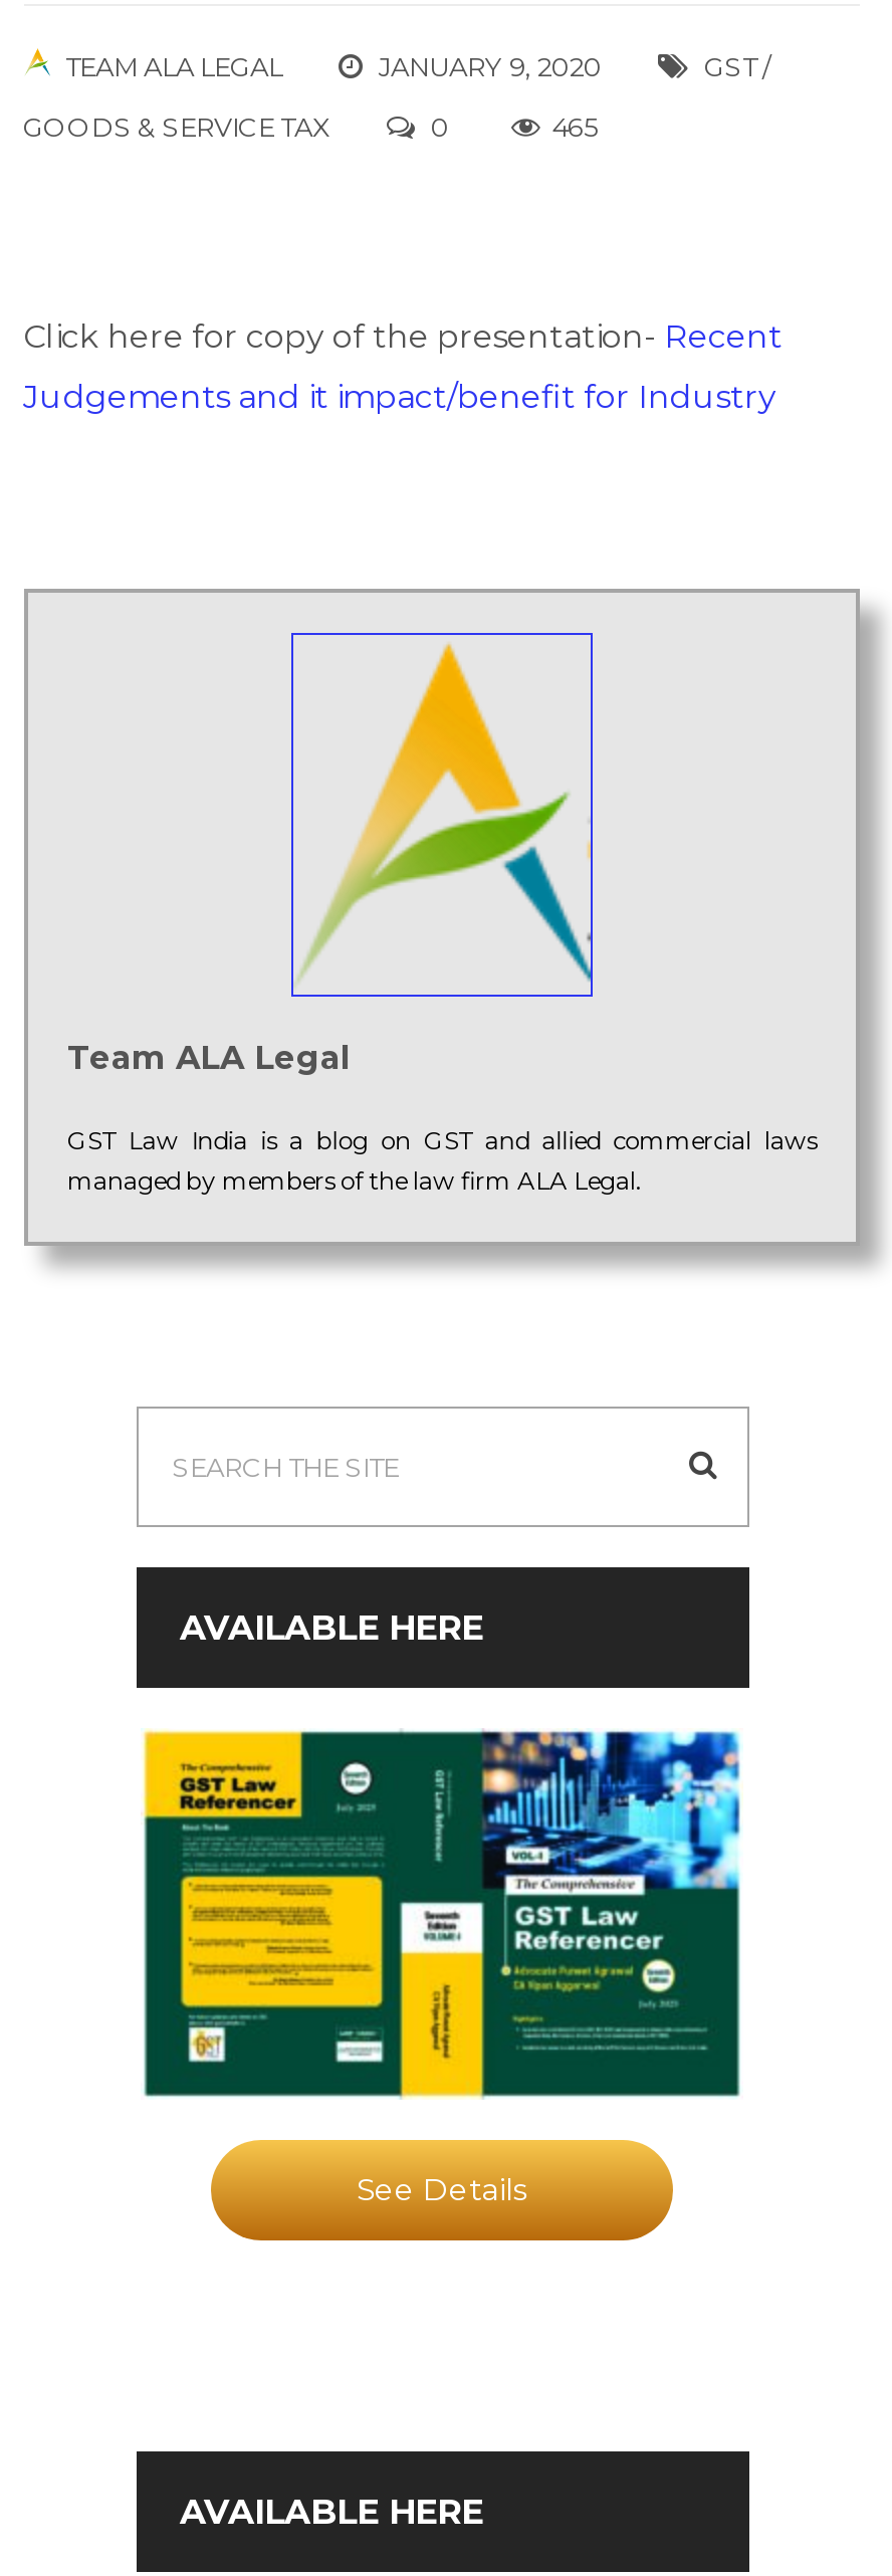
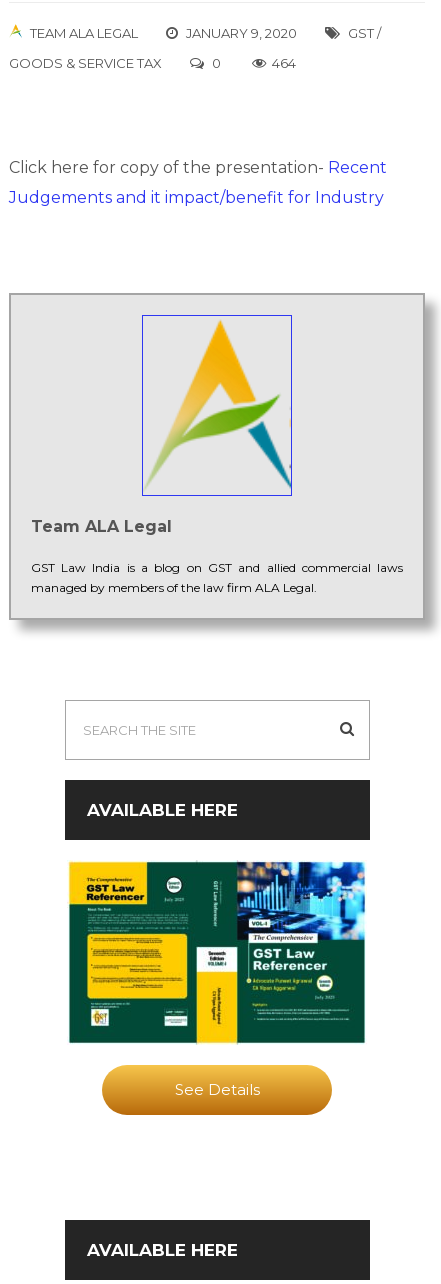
[551,111,598,143] 465 -> [271,55,295,71] 464

